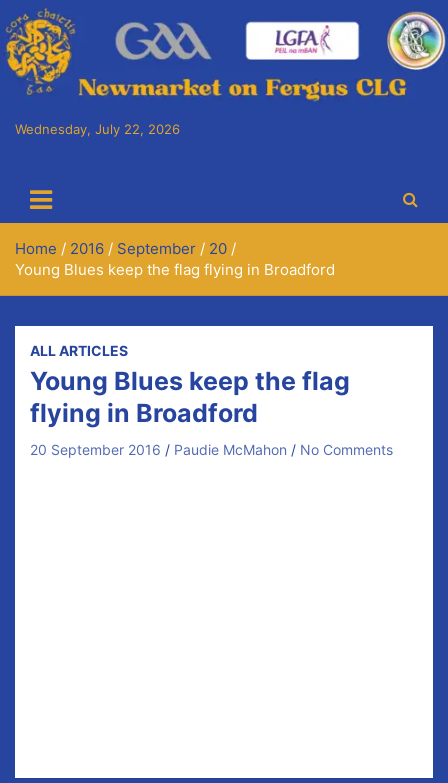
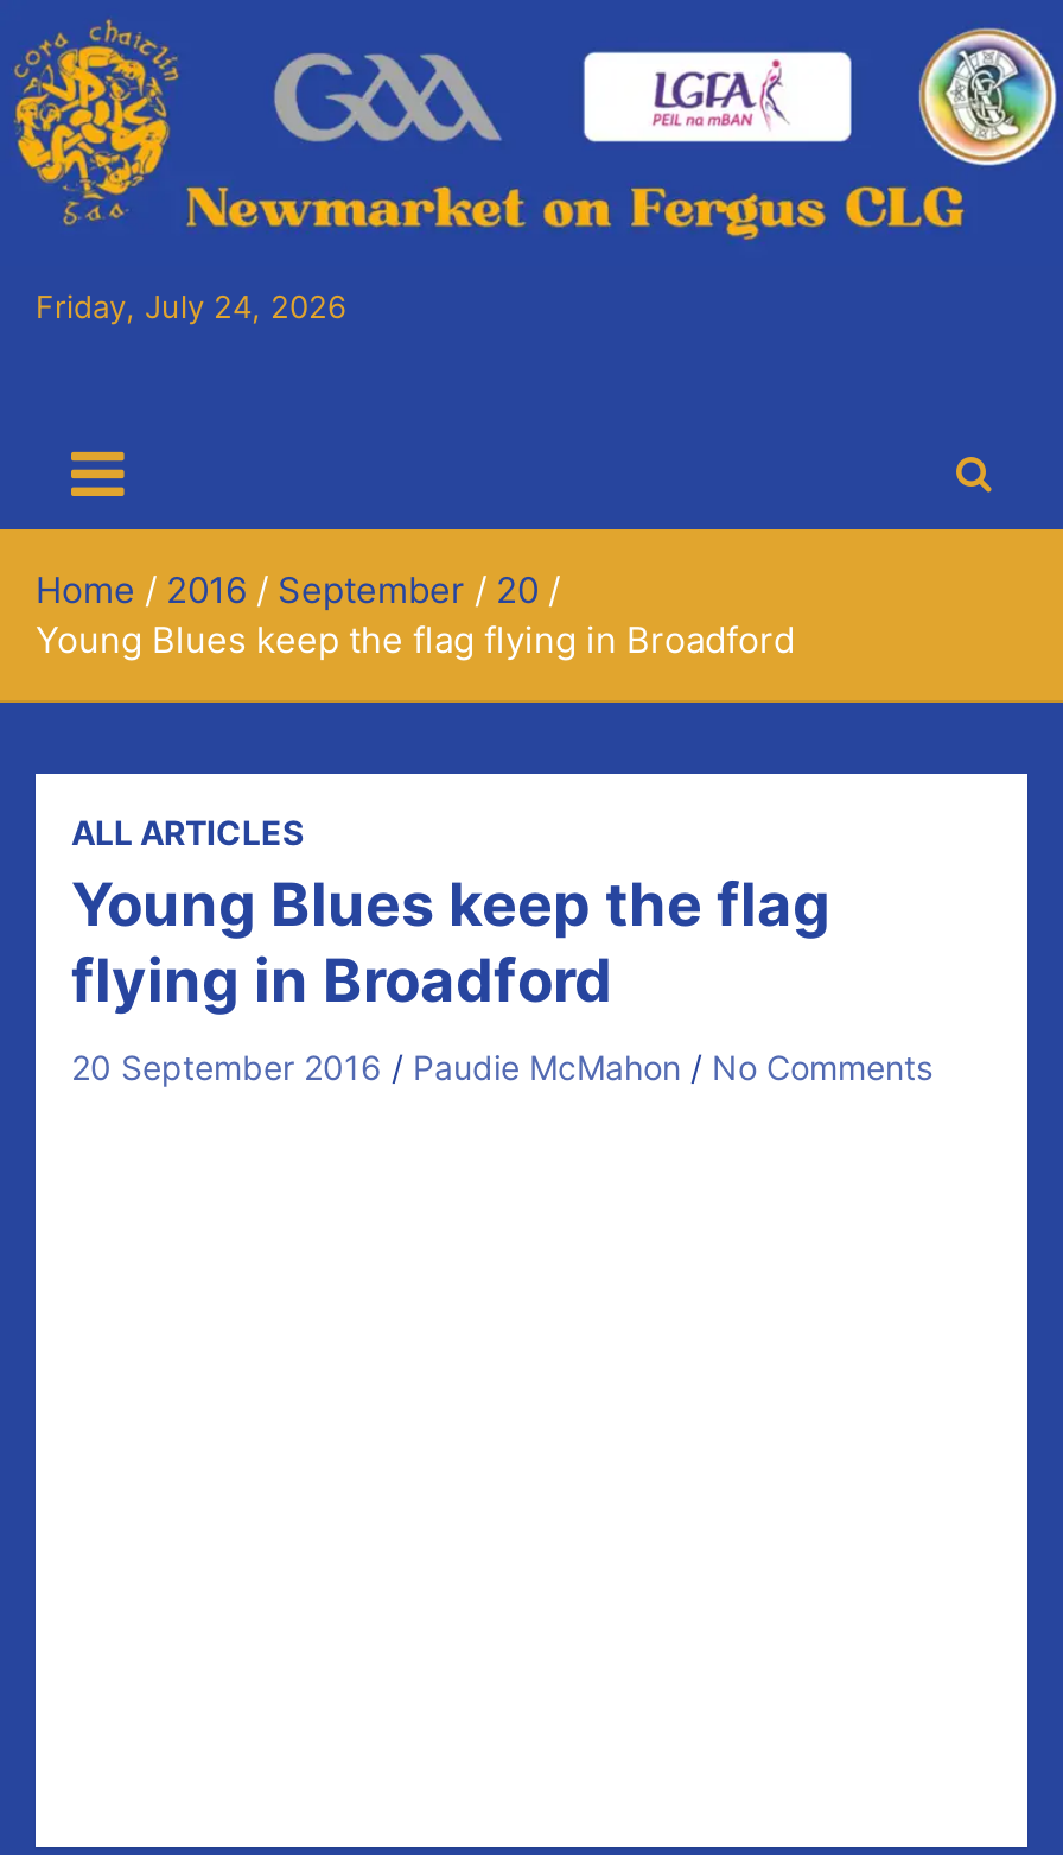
[15,121,180,137] Wednesday, July 22, 2026 -> [36,287,346,325] Friday, July 24, 2026

